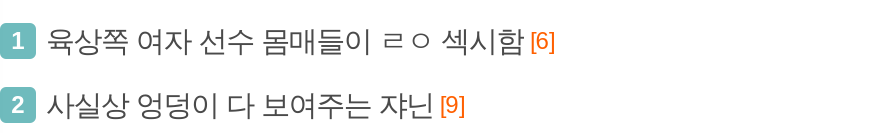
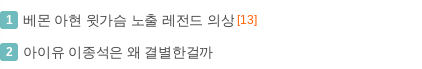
[46,26,554,58] 육상쪽 여자 선수 몸매들이 ㄹㅇ 섹시함 [6] -> [23,12,256,28] 베몬 아현 윗가슴 노출 레전드 의상 [13]
[46,90,464,122] 사실상 엉덩이 다 보여주는 쟈닌 [9] -> [23,44,213,60] 아이유 이종석은 왜 결별한걸까

